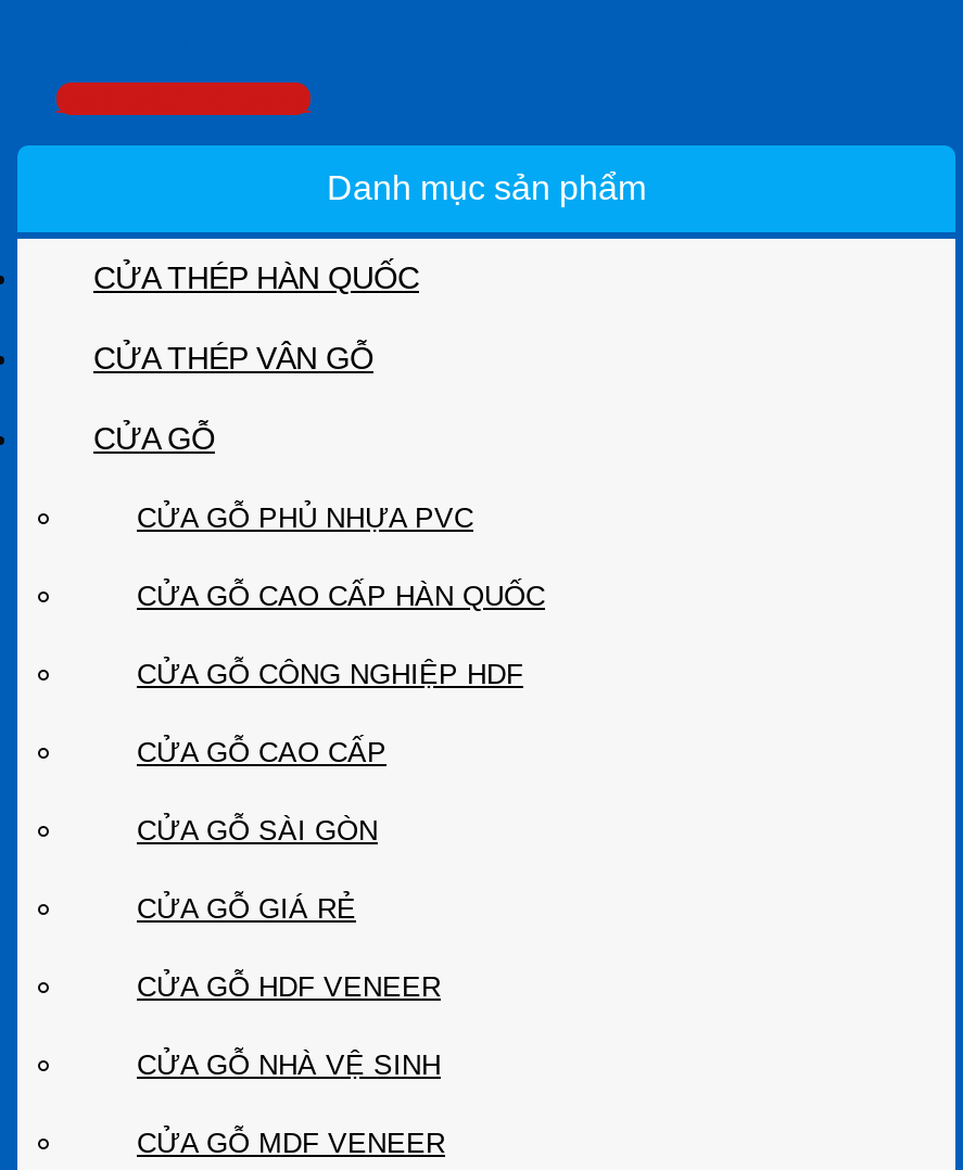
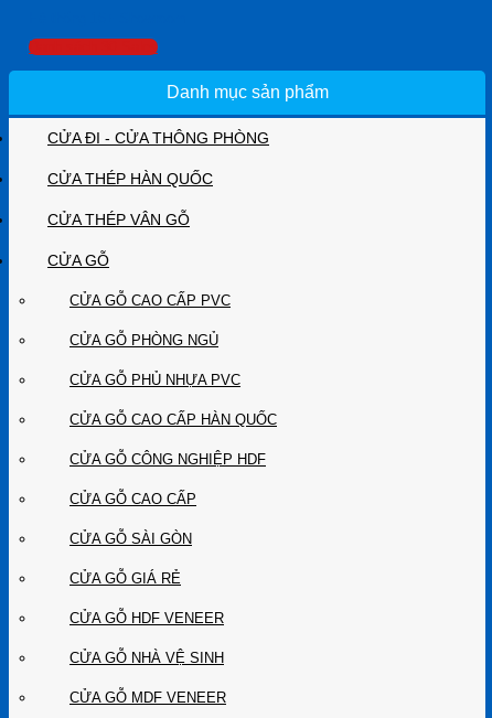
none -> [47,129,269,147] CỬA ĐI - CỬA THÔNG PHÒNG
none -> [69,292,231,348] CỬA GỖ CAO CẤP PVC | CỬA GỖ PHÒNG NGỦ

